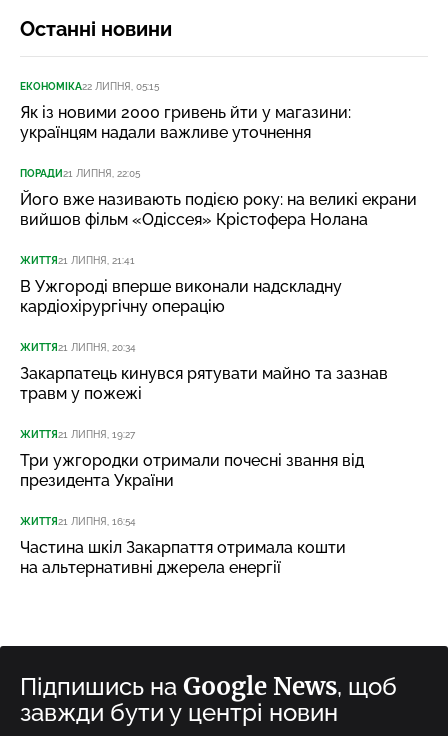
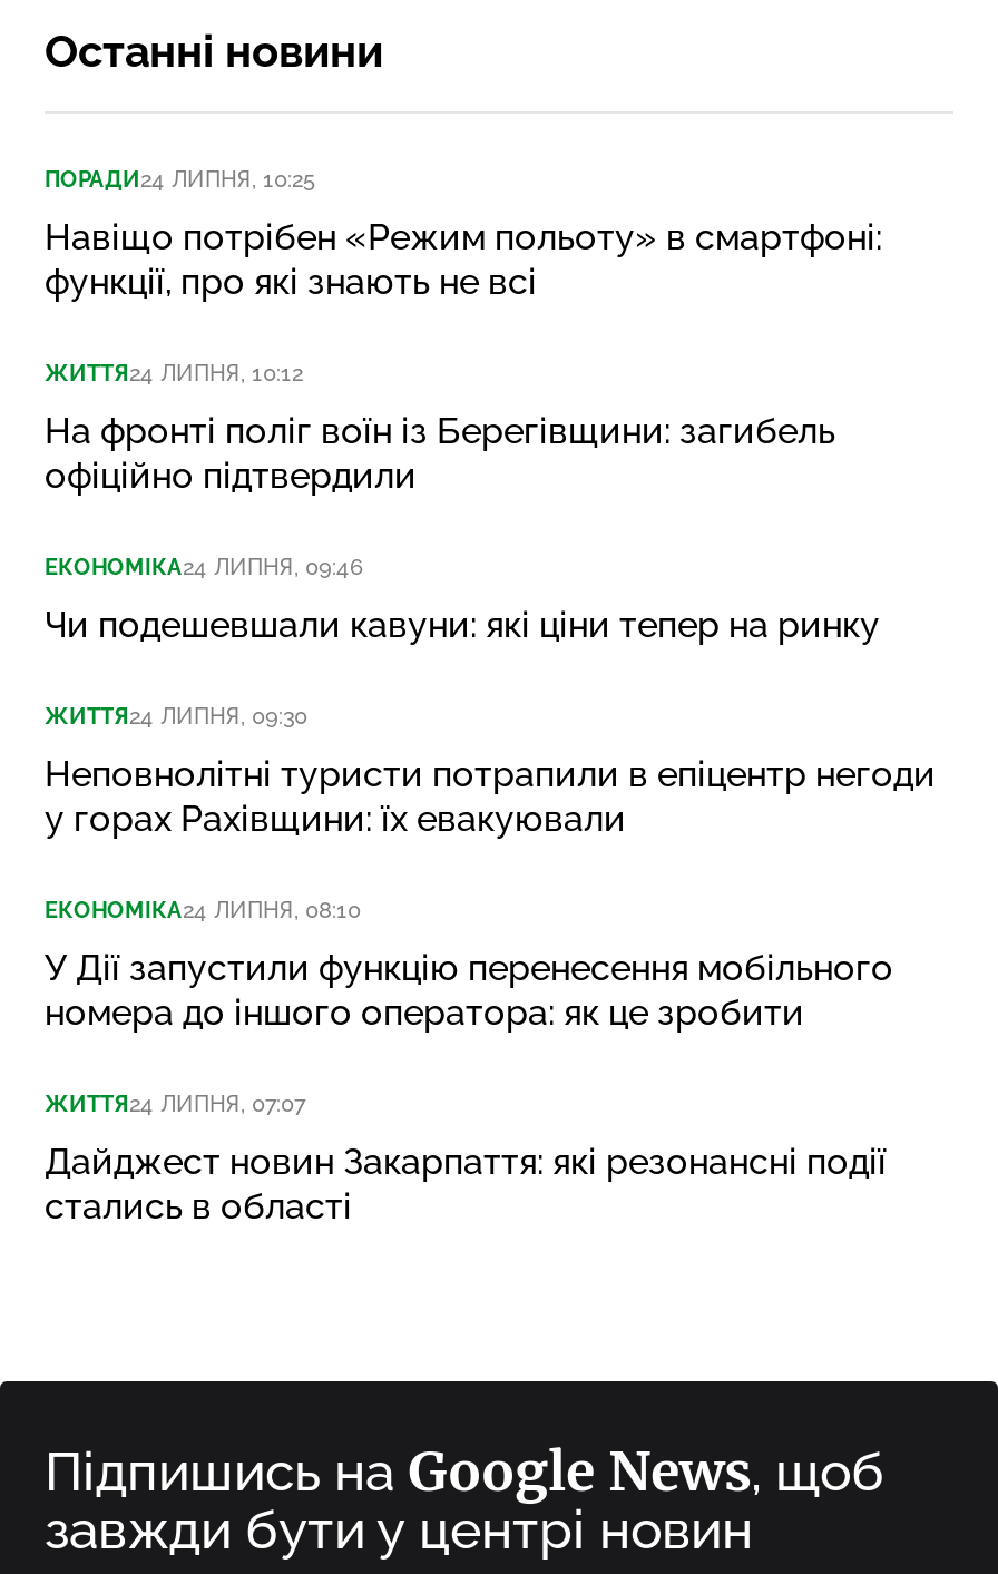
[20,81,159,92] ЕКОНОМІКА22 ЛИПНЯ, 05:15 -> [45,168,314,192] ПОРАДИ24 ЛИПНЯ, 10:25
[20,103,351,142] Як із новими 2000 гривень йти у магазини: | українцям надали важливе уточнення -> [45,217,882,304] Навіщо потрібен «Режим польоту» в смартфоні: | функції, про які знають не всі
[20,168,140,179] ПОРАДИ21 ЛИПНЯ, 22:05 -> [45,361,303,386] ЖИТТЯ24 ЛИПНЯ, 10:12
[20,190,417,229] Його вже називають подією року: на великі екрани | вийшов фільм «Одіссея» Крістофера Нолана -> [45,410,835,497] На фронті поліг воїн із Берегівщини: загибель | офіційно підтвердили
[20,255,135,266] ЖИТТЯ21 ЛИПНЯ, 21:41 -> [45,555,363,579] ЕКОНОМІКА24 ЛИПНЯ, 09:46
[20,277,342,316] В Ужгороді вперше виконали надскладну | кардіохірургічну операцію -> [45,604,880,646] Чи подешевшали кавуни: які ціни тепер на ринку
[20,342,136,353] ЖИТТЯ21 ЛИПНЯ, 20:34 -> [45,704,307,728] ЖИТТЯ24 ЛИПНЯ, 09:30
[20,364,388,403] Закарпатець кинувся рятувати майно та зазнав | травм у пожежі -> [45,753,936,840] Неповнолітні туристи потрапили в епіцентр негоди | у горах Рахівщини: їх евакуювали
[20,429,135,440] ЖИТТЯ21 ЛИПНЯ, 19:27 -> [45,897,361,922] ЕКОНОМІКА24 ЛИПНЯ, 08:10
[20,451,364,490] Три ужгородки отримали почесні звання від | президента України -> [45,946,893,1033] У Дії запустили функцію перенесення мобільного | номера до іншого оператора: як це зробити
[20,516,136,527] ЖИТТЯ21 ЛИПНЯ, 16:54 -> [45,1091,305,1115] ЖИТТЯ24 ЛИПНЯ, 07:07
[20,538,346,577] Частина шкіл Закарпаття отримала кошти | на альтернативні джерела енергії -> [45,1140,887,1227] Дайджест новин Закарпаття: які резонансні події | стались в області

